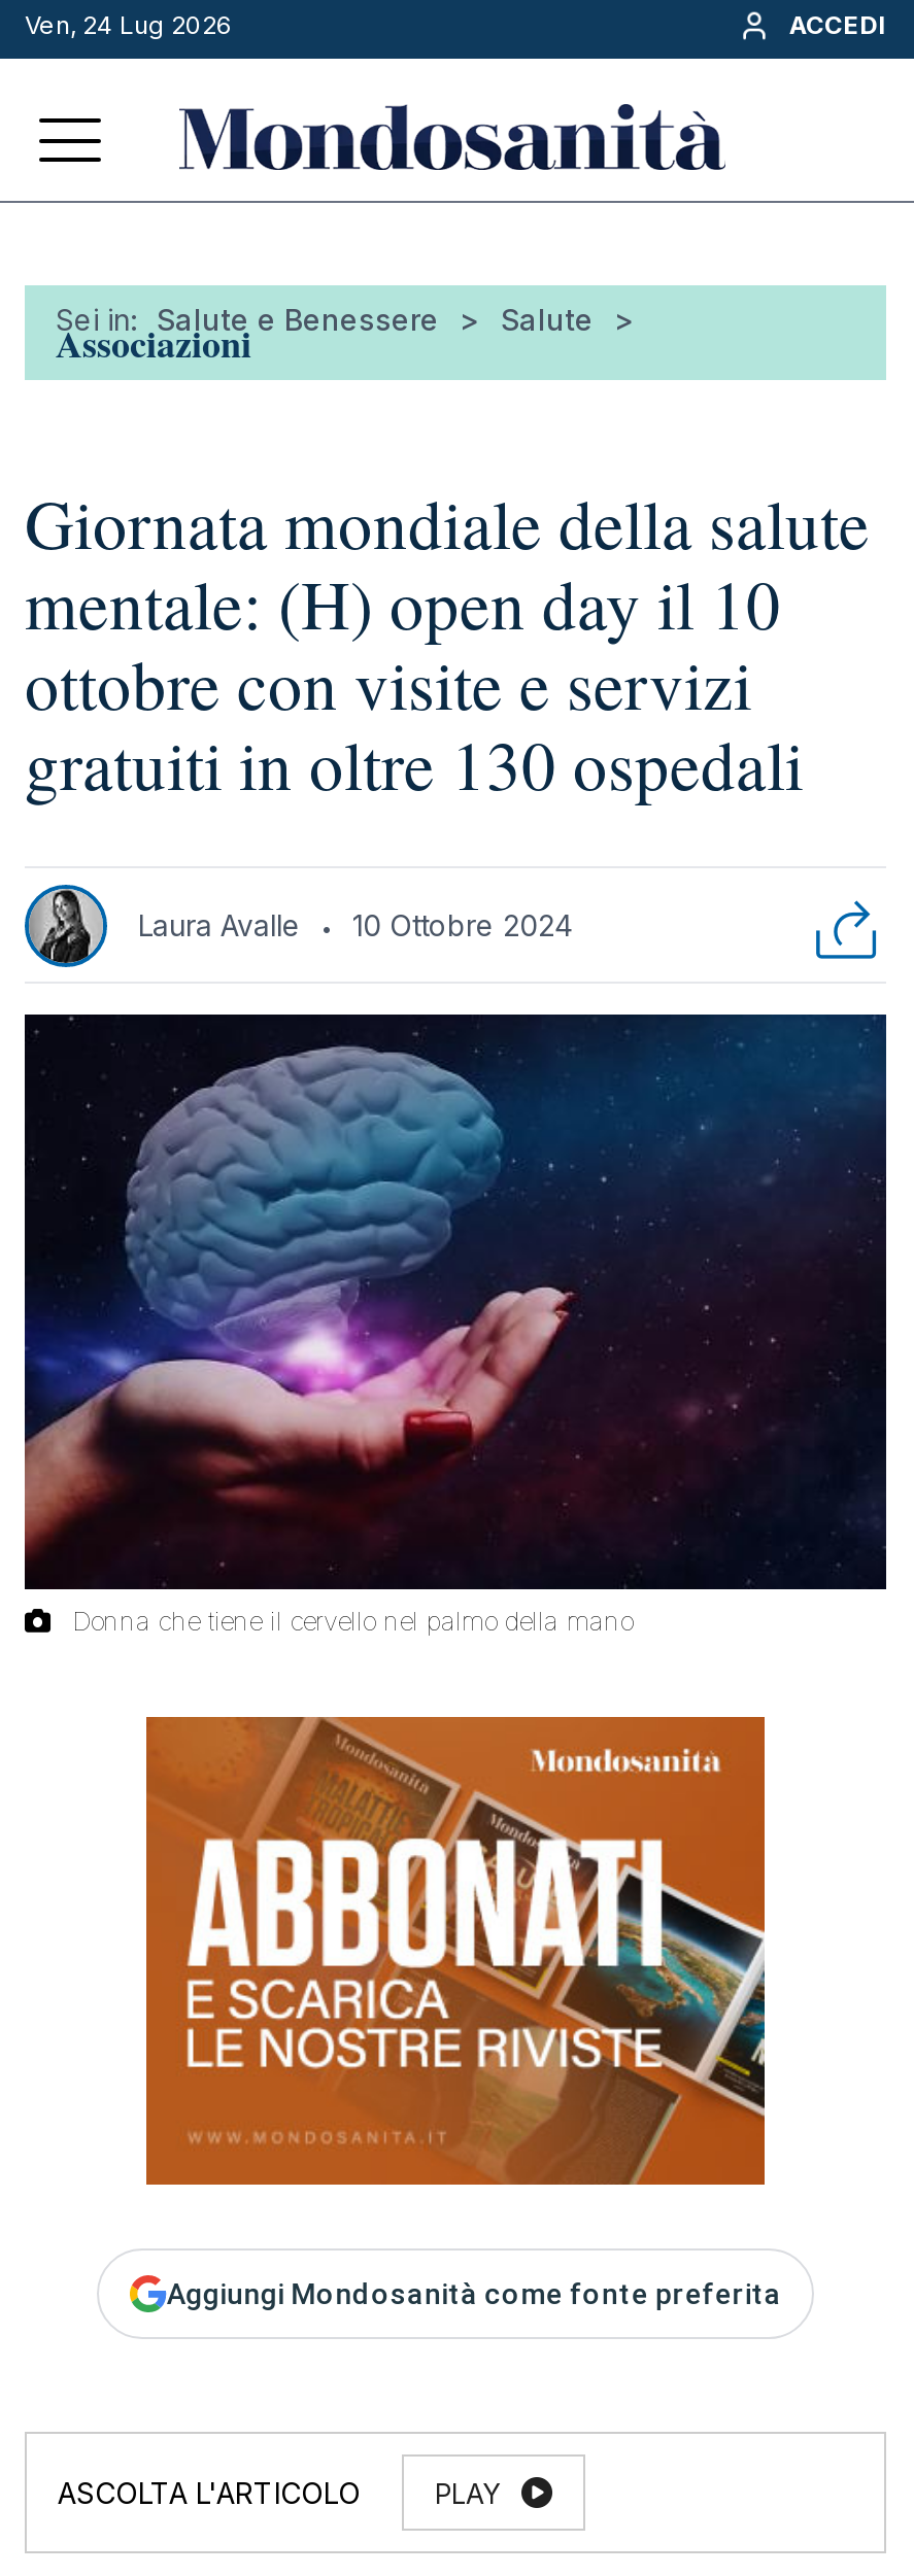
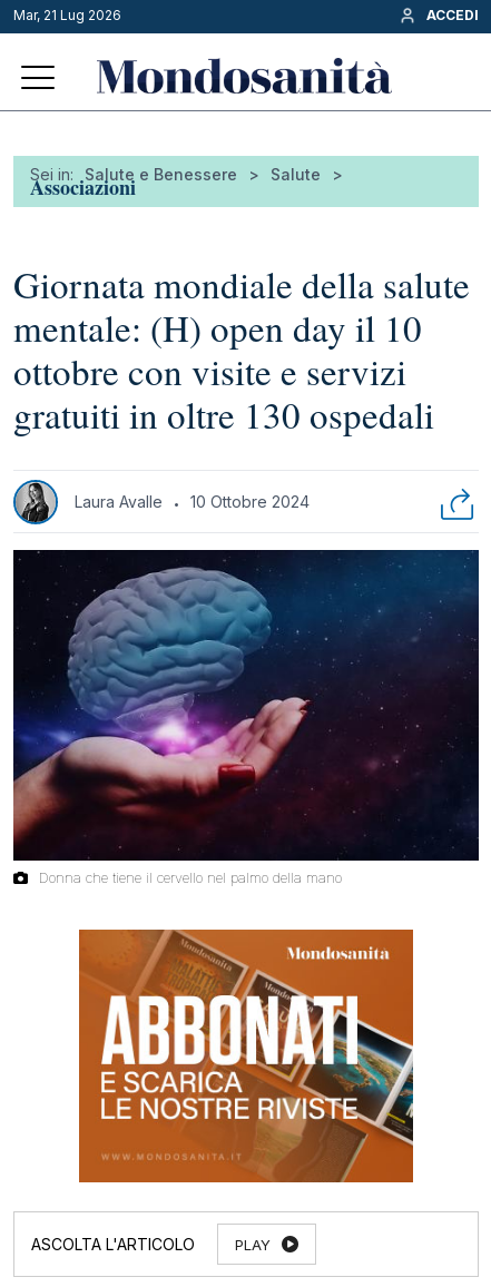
[25,9,233,40] Ven, 24 Lug 2026 -> [13,7,121,23] Mar, 21 Lug 2026
[167,2278,781,2311] Aggiungi Mondosanità come fonte preferita -> none

